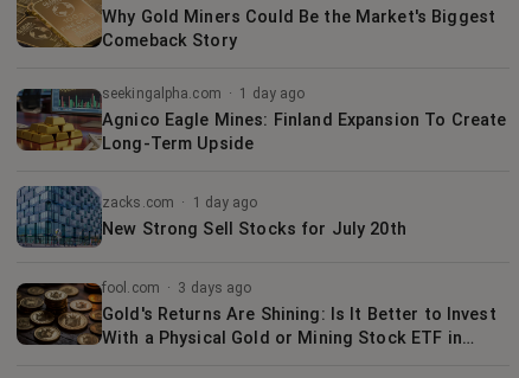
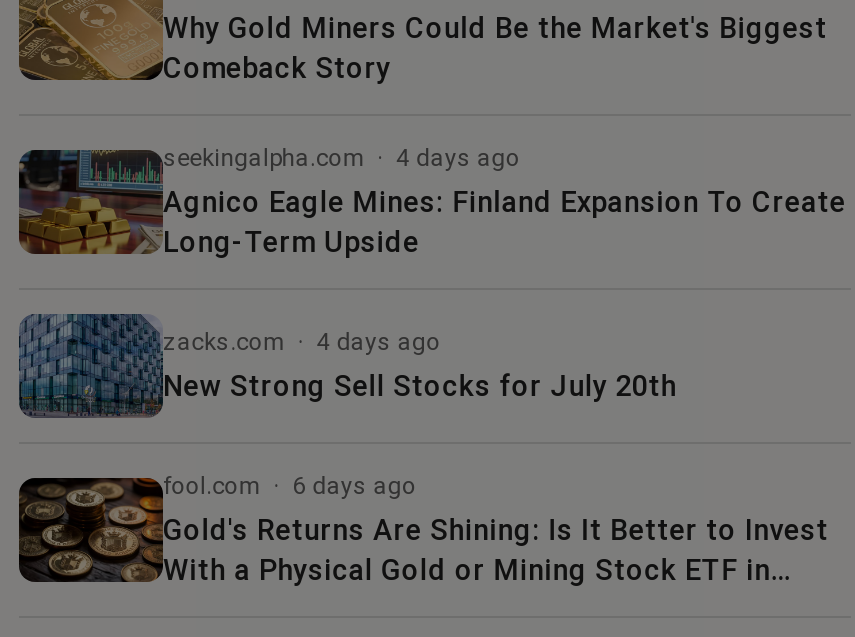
[102,85,305,102] seekingalpha.com · 1 day ago -> [163,144,520,172] seekingalpha.com · 4 days ago
[102,194,258,211] zacks.com · 1 day ago -> [163,328,440,356] zacks.com · 4 days ago
[102,280,252,296] fool.com · 3 days ago -> [163,472,416,500] fool.com · 6 days ago

